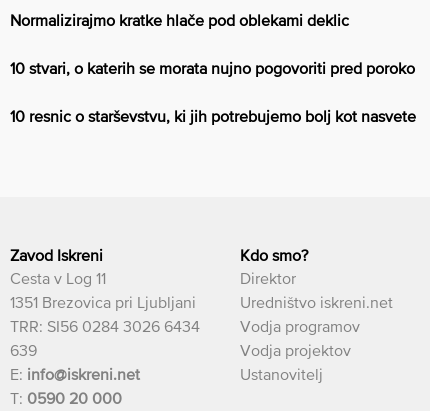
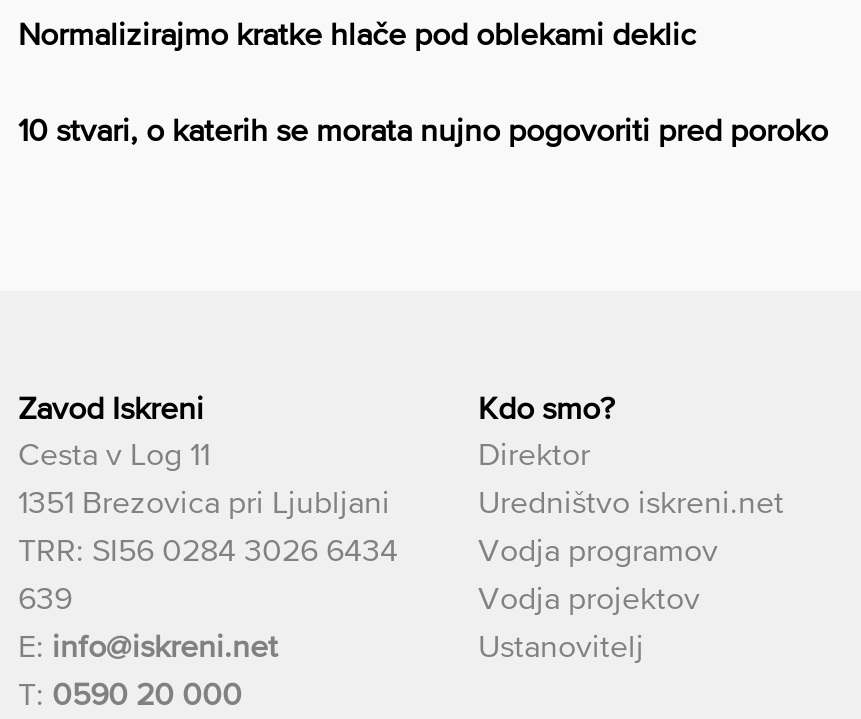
[10,107,416,125] 10 resnic o starševstvu, ki jih potrebujemo bolj kot nasvete -> none

